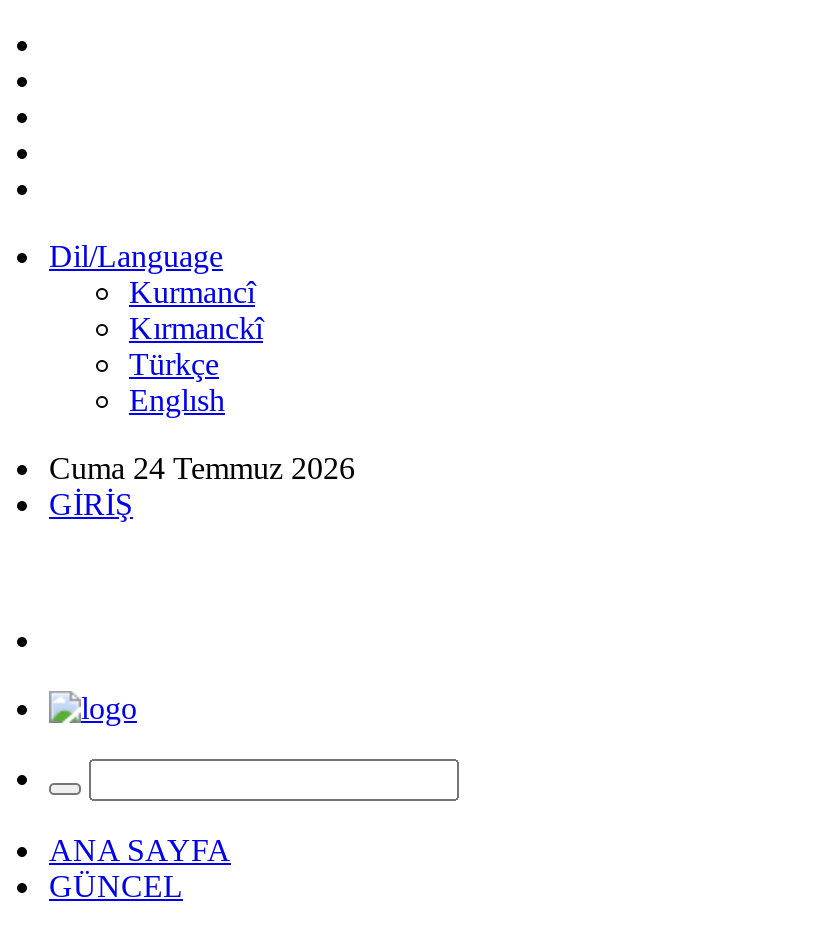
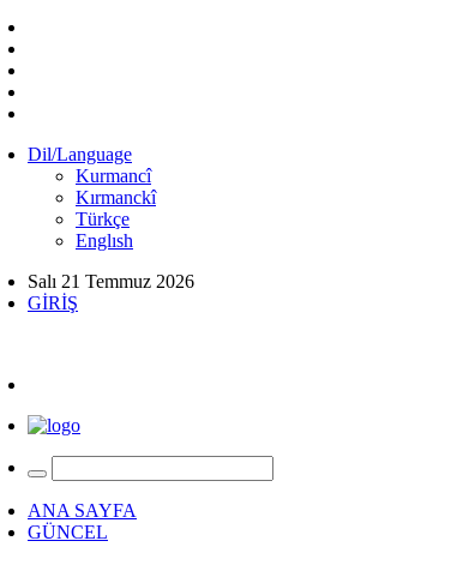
[49,451,355,485] Cuma 24 Temmuz 2026 -> [28,271,194,291] Salı 21 Temmuz 2026

